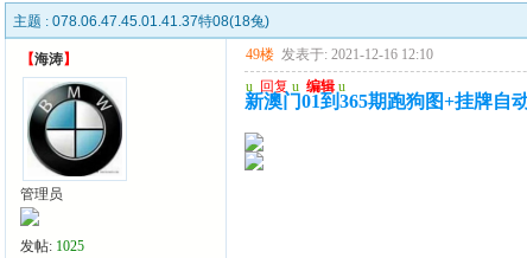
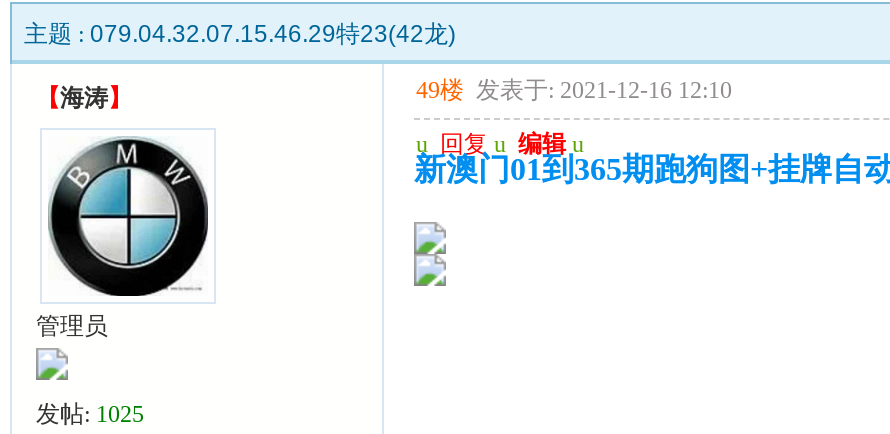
[13,13,269,30] 主题 : 078.06.47.45.01.41.37特08(18兔) -> [24,20,456,48] 主题 : 079.04.32.07.15.46.29特23(42龙)

